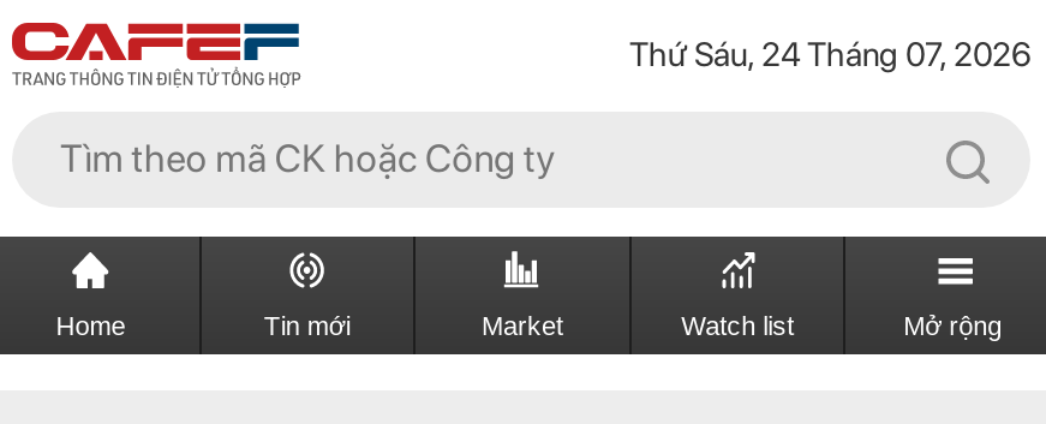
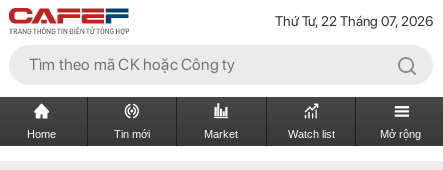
[629,35,1030,73] Thứ Sáu, 24 Tháng 07, 2026 -> [275,13,433,29] Thứ Tư, 22 Tháng 07, 2026

